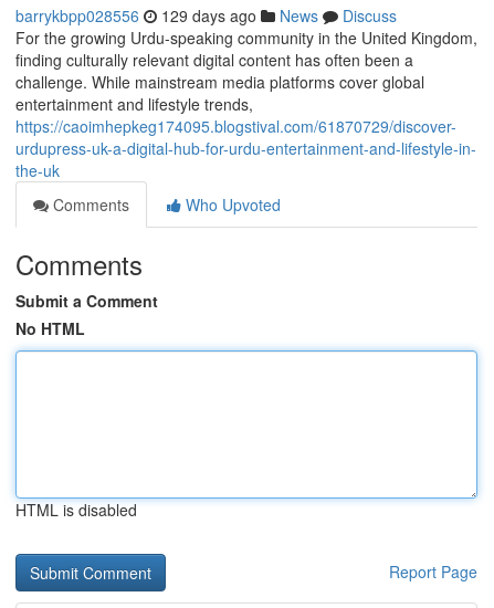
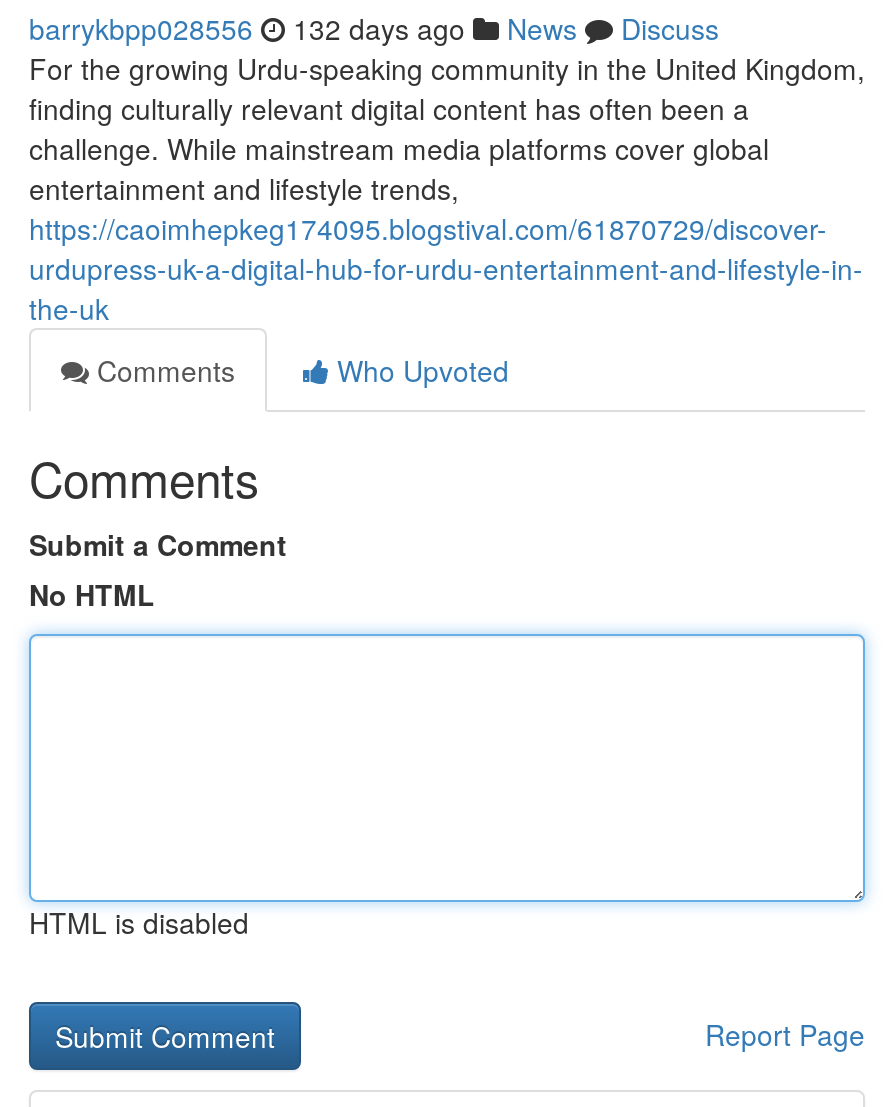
[15,4,397,27] barrykbpp028556 129 days ago News Discuss -> [29,8,719,48] barrykbpp028556 132 days ago News Discuss

